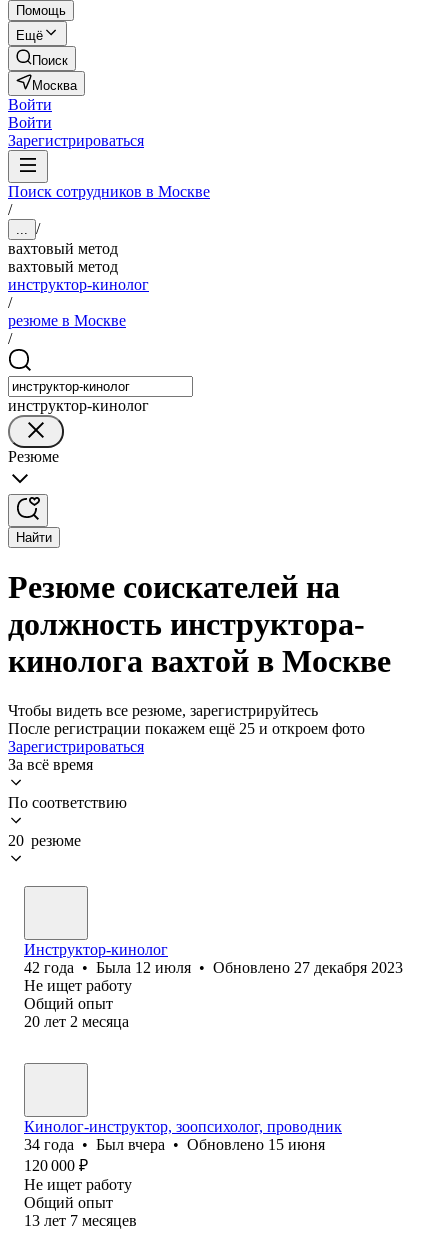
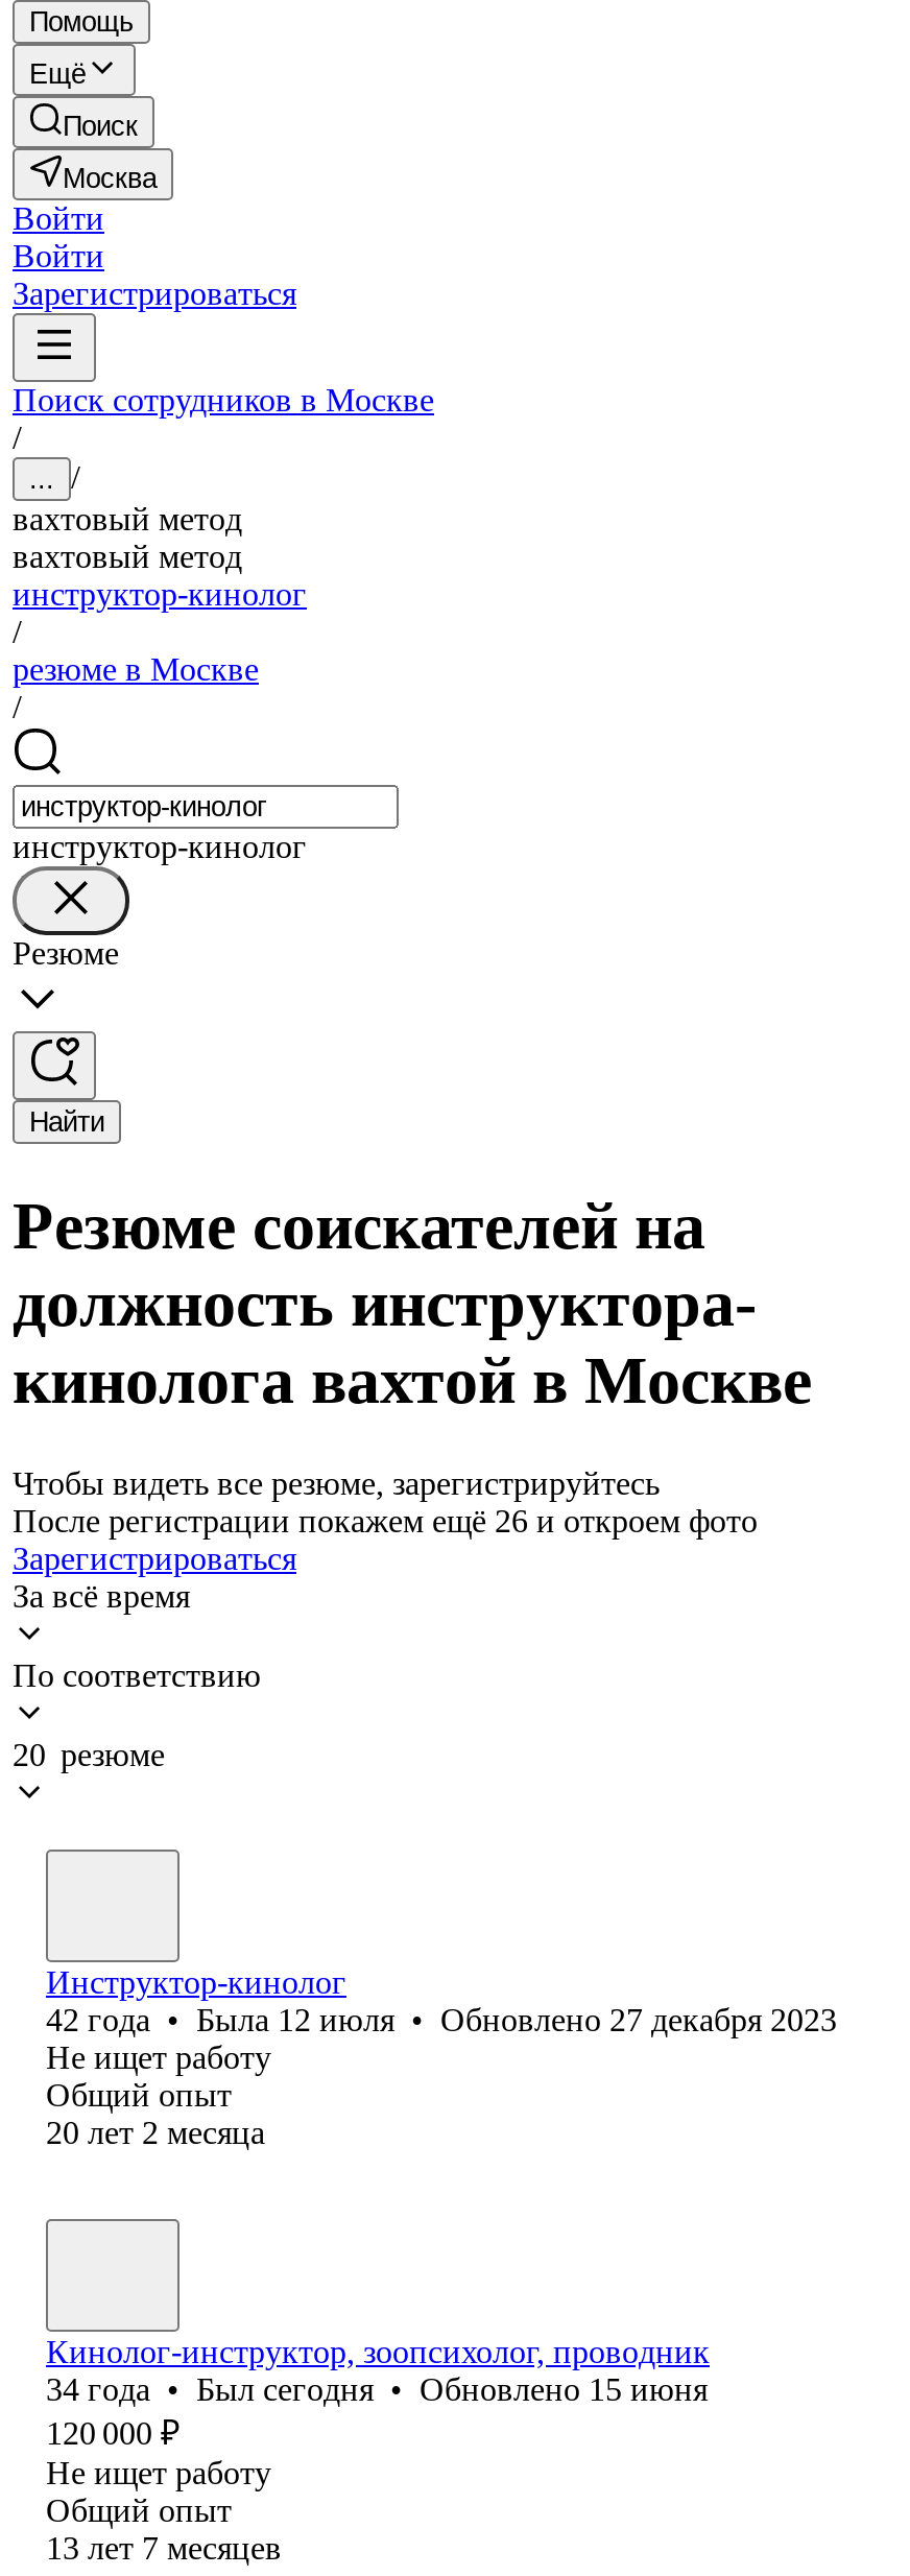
[8,720,365,737] После регистрации покажем ещё 25 и откроем фото -> [13,1503,758,1538] После регистрации покажем ещё 26 и откроем фото
[24,1136,325,1153] 34 года • Был вчера • Обновлено 15 июня -> [46,2371,708,2407] 34 года • Был сегодня • Обновлено 15 июня

